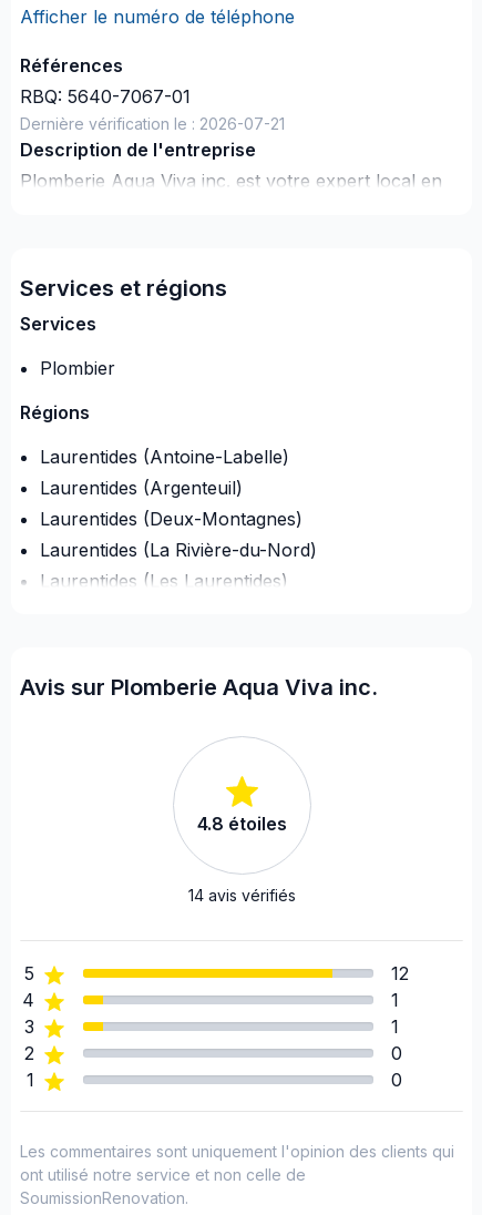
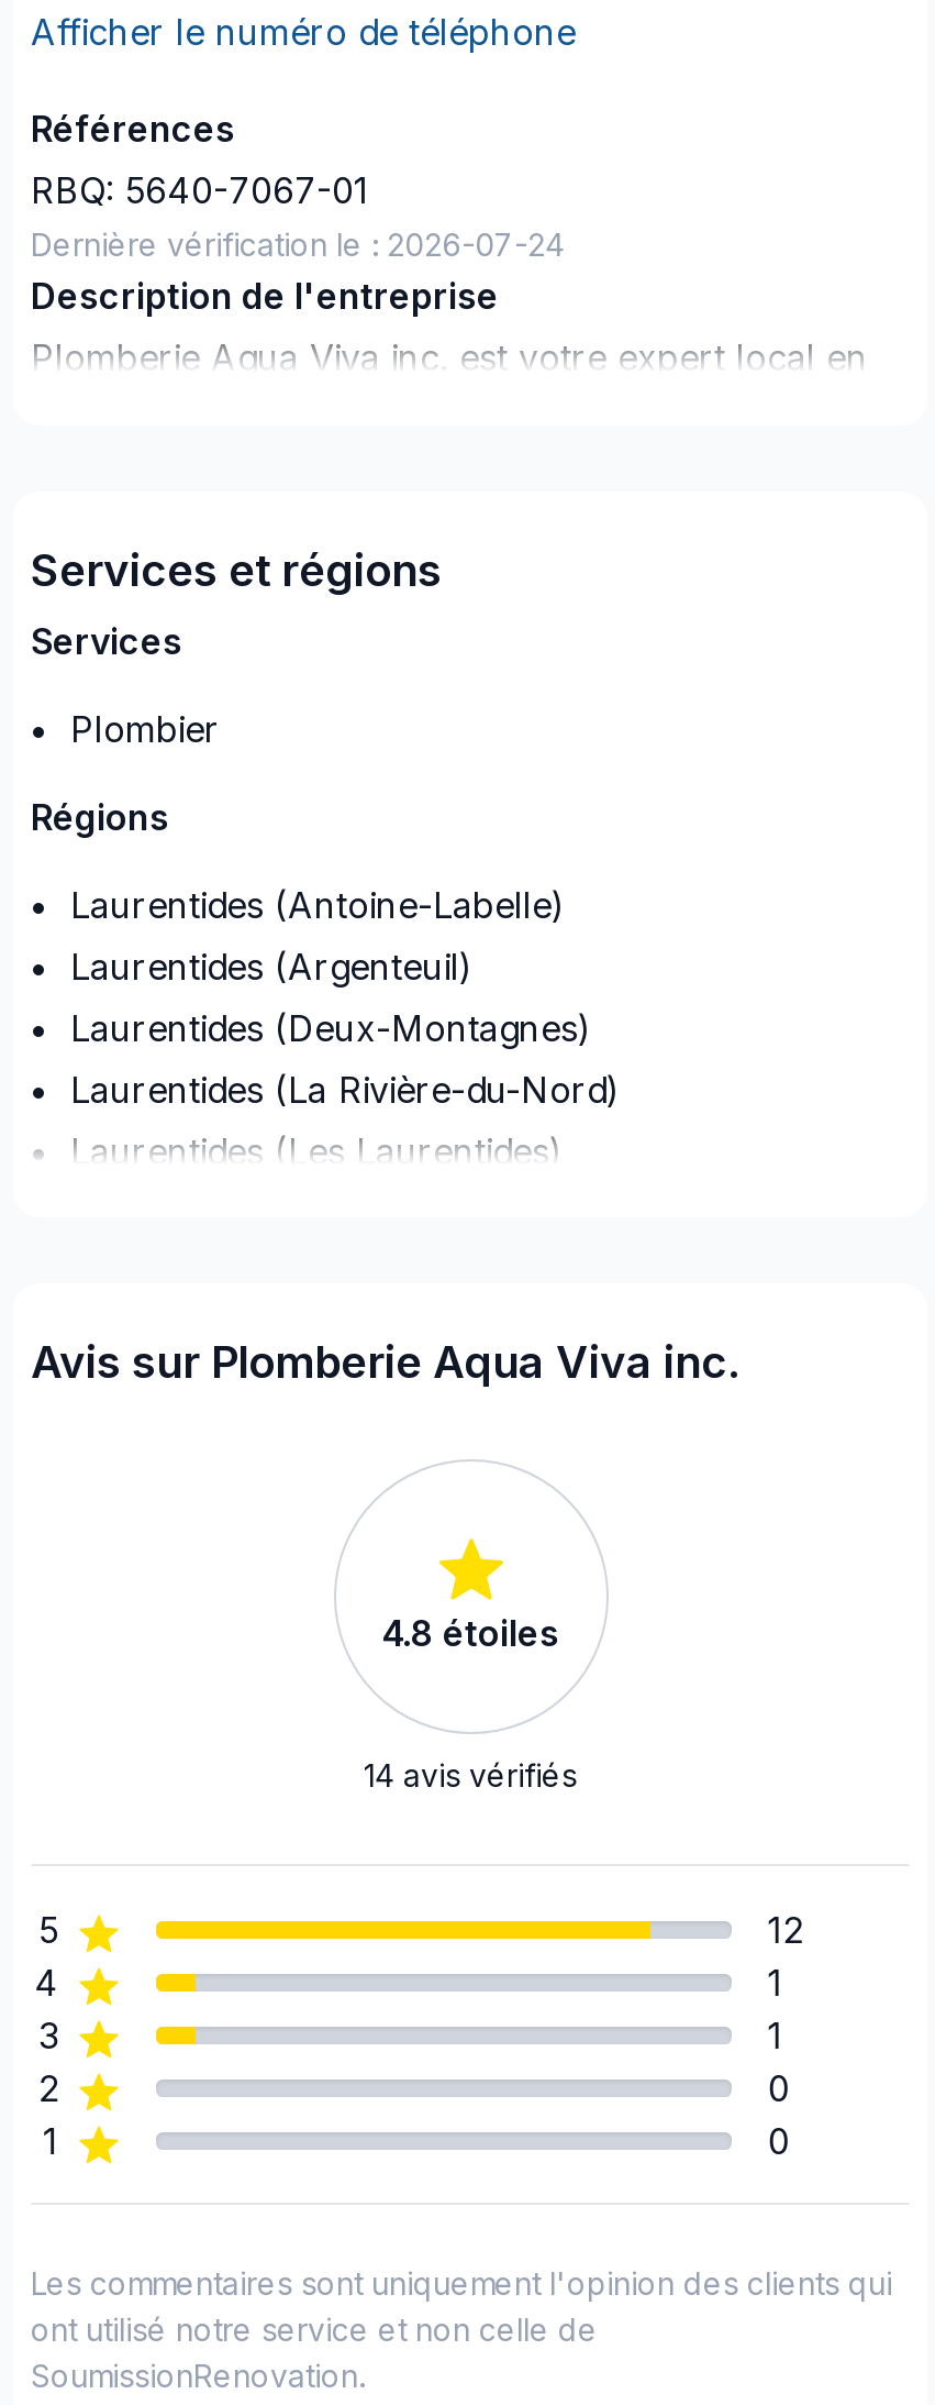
[20,114,285,133] Dernière vérification le : 2026-07-21 -> [31,225,565,263] Dernière vérification le : 2026-07-24

